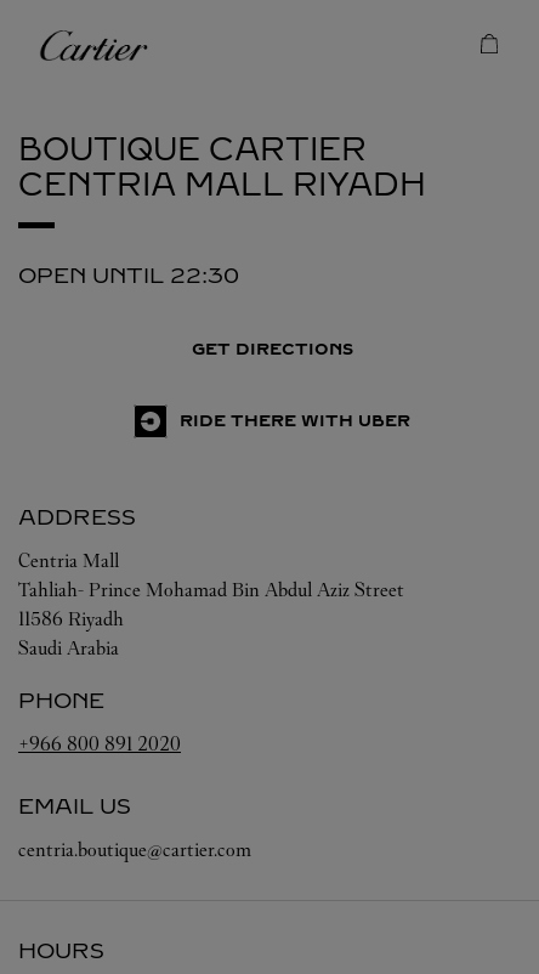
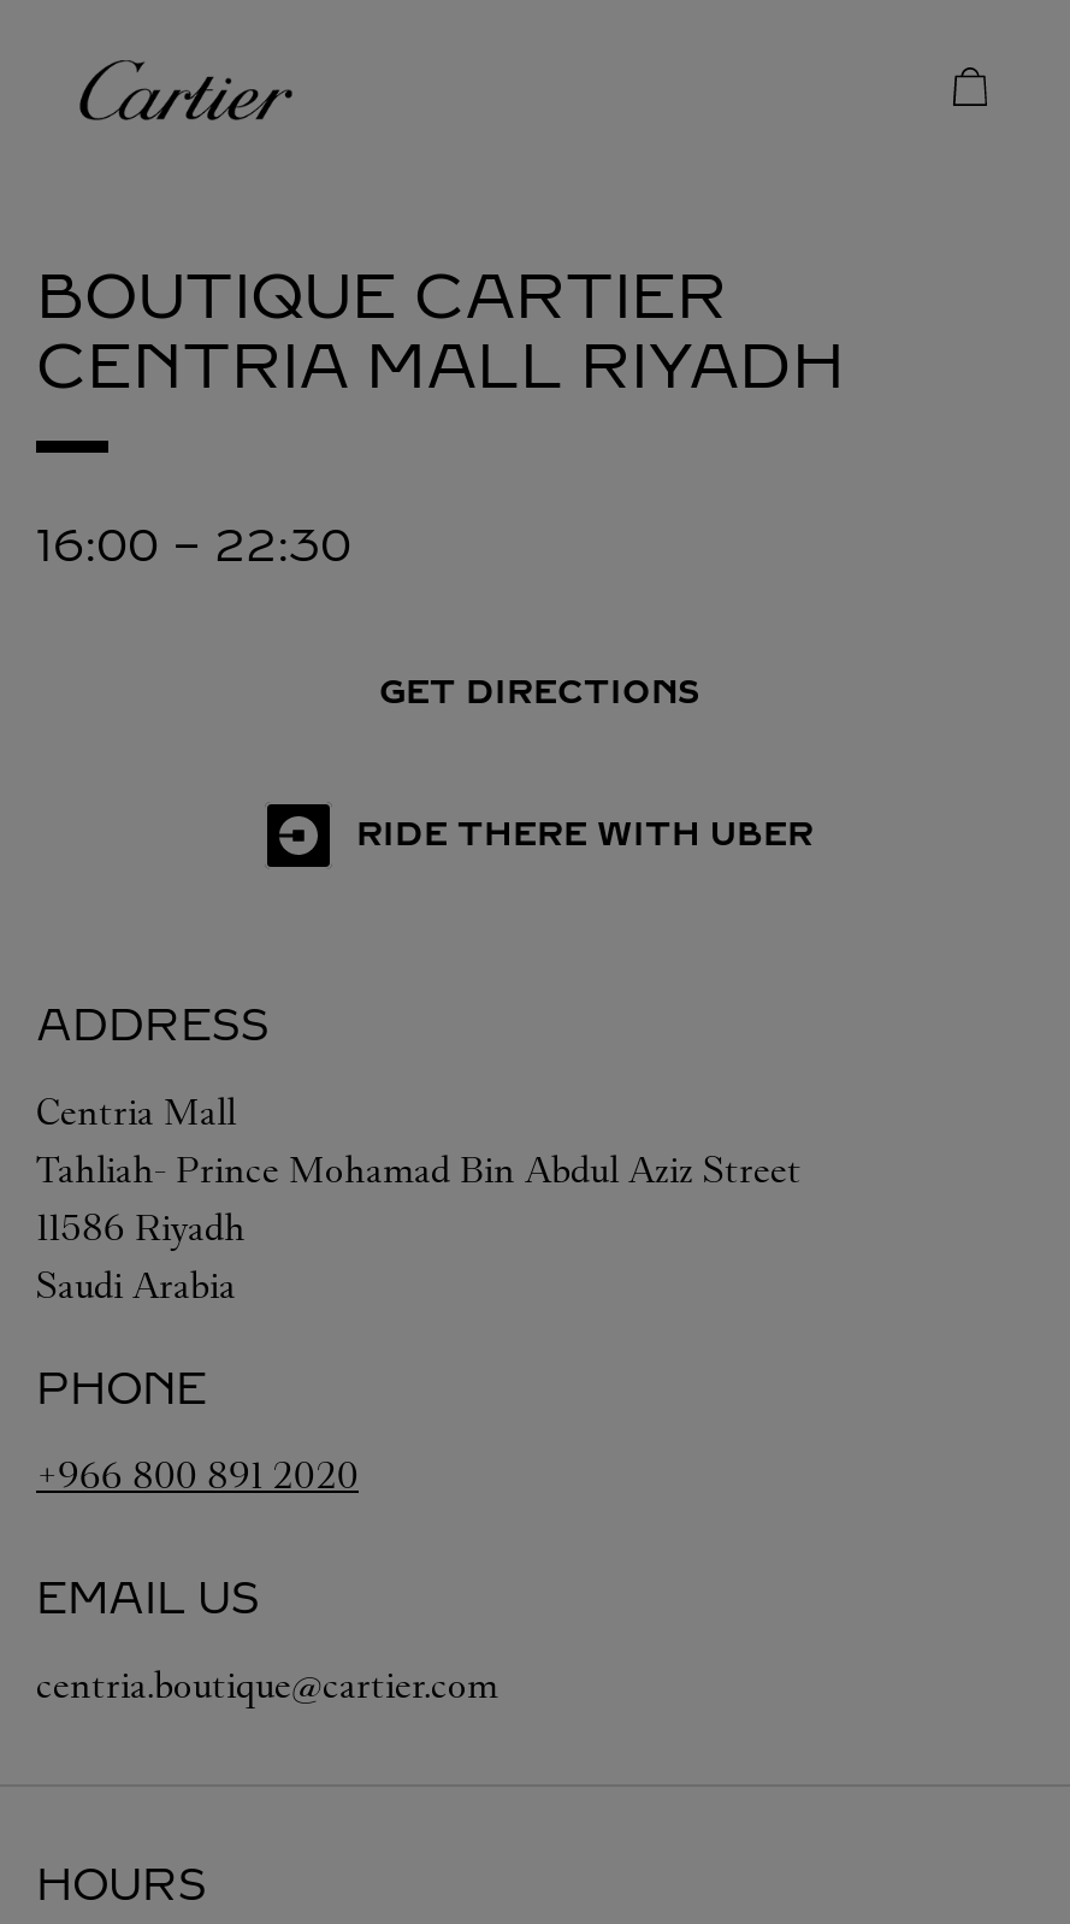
[18,262,239,289] OPEN UNTIL 22:30 -> [36,520,351,573] 16:00 - 22:30

